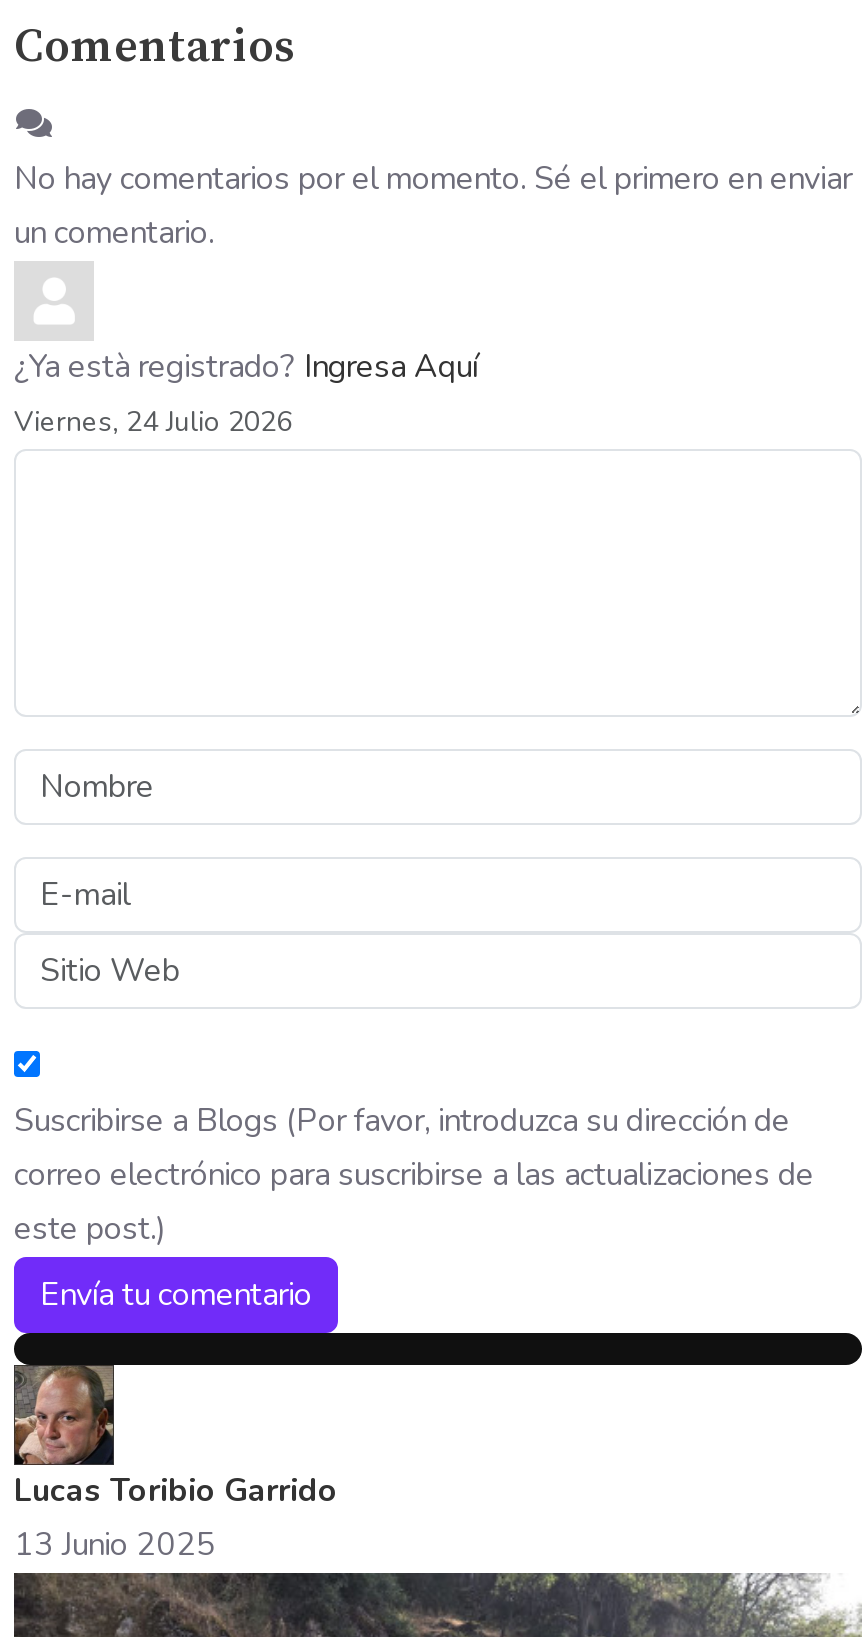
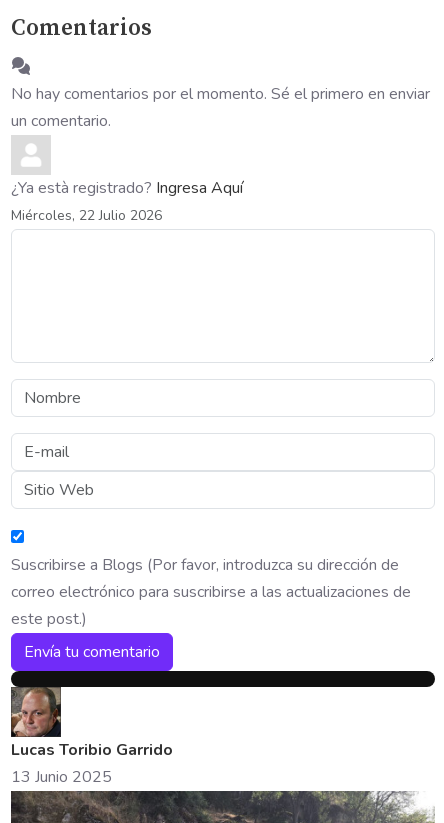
[14,402,292,440] Viernes, 24 Julio 2026 -> [11,205,162,224] Miércoles, 22 Julio 2026

